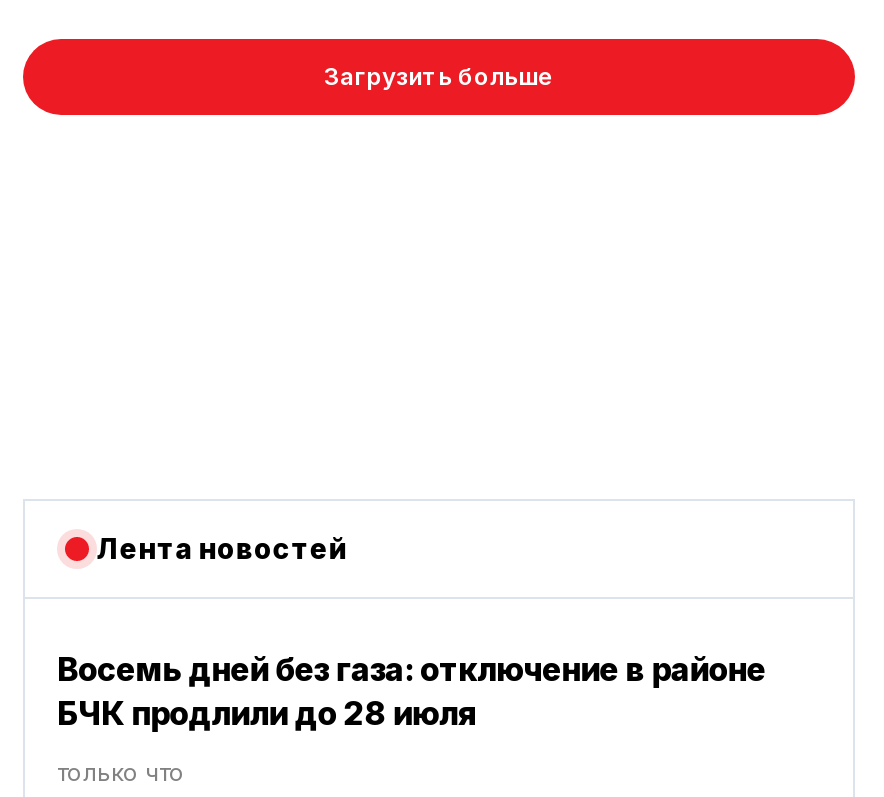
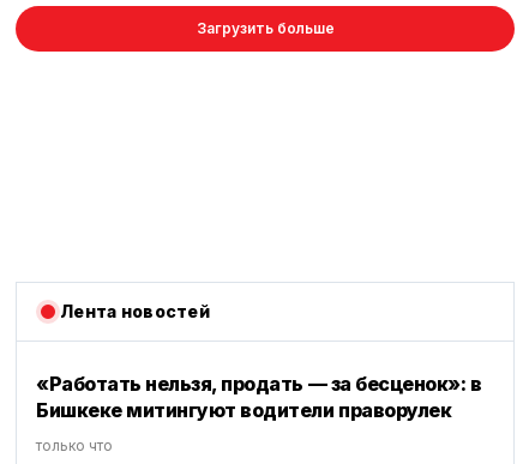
[57,649,766,733] Восемь дней без газа: отключение в районе | БЧК продлили до 28 июля -> [36,372,481,422] «Работать нельзя, продать — за бесценок»: в | Бишкеке митингуют водители праворулек

